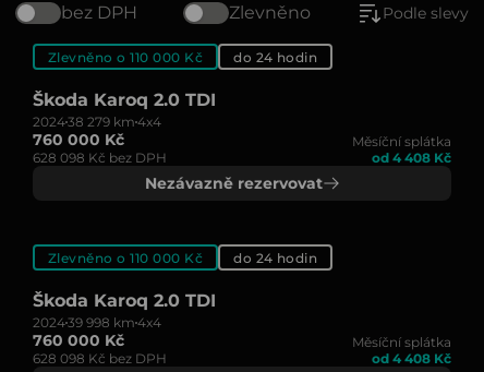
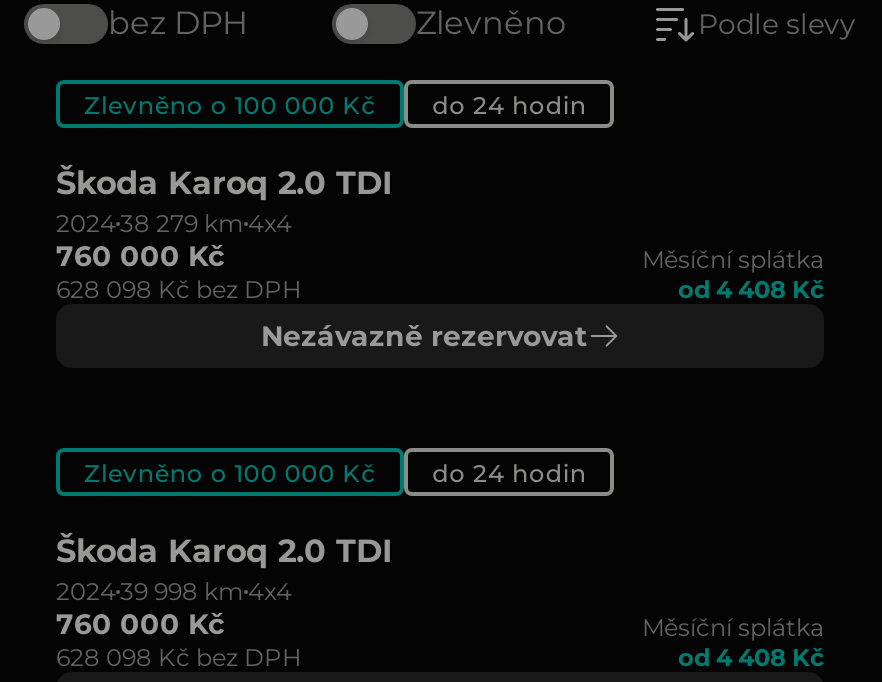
[48,49,318,65] Zlevněno o 110 000 Kč do 24 hodin -> [84,89,587,119] Zlevněno o 100 000 Kč do 24 hodin
[48,249,318,266] Zlevněno o 110 000 Kč do 24 hodin -> [84,457,587,487] Zlevněno o 100 000 Kč do 24 hodin

